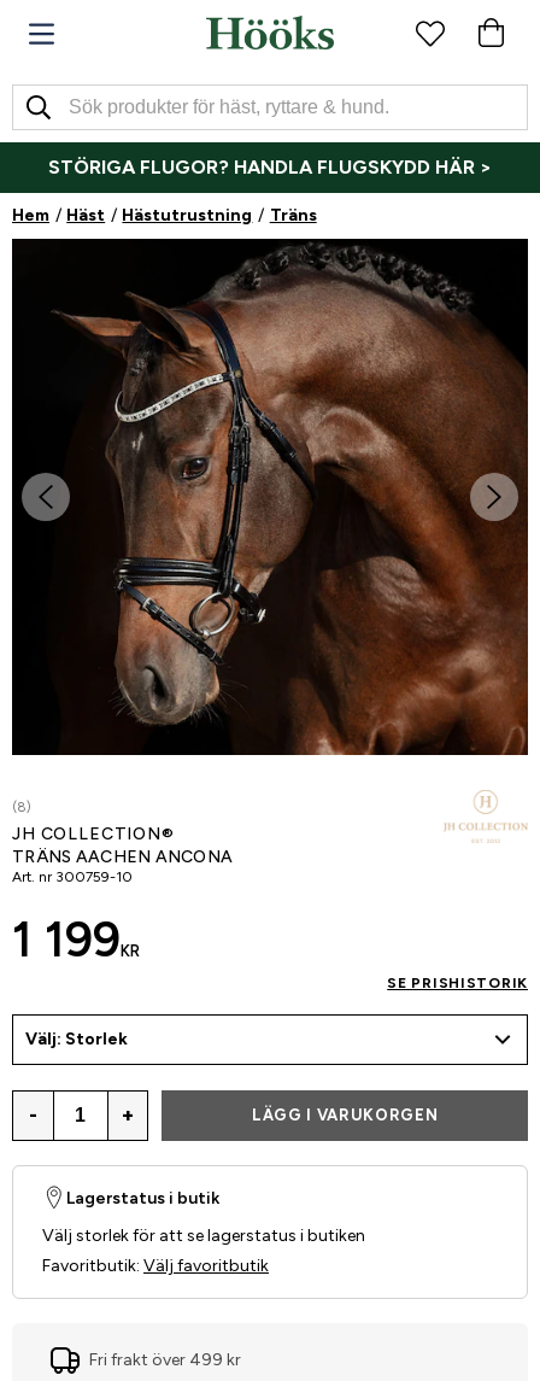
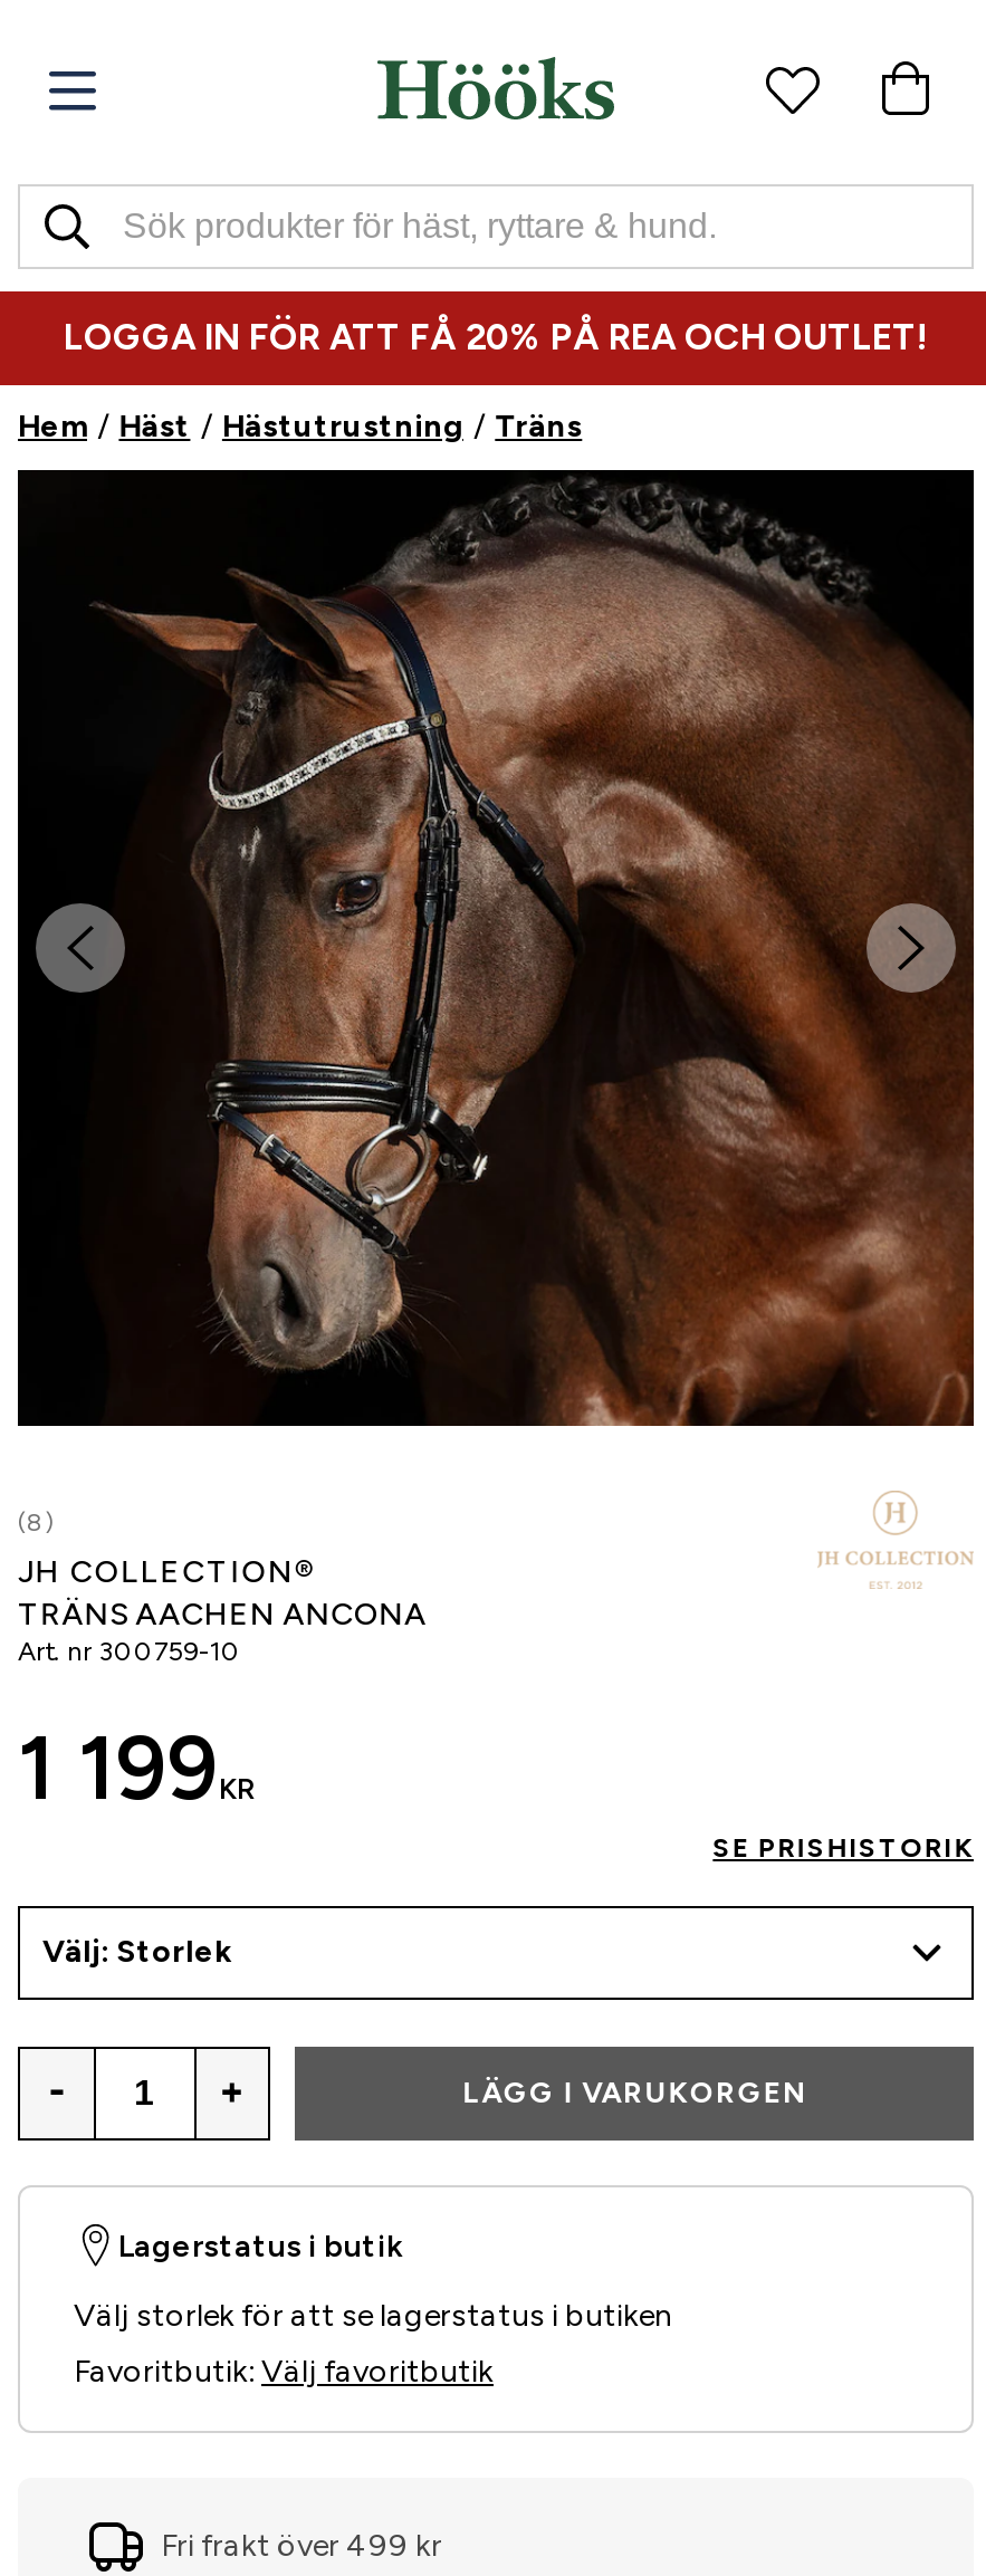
[48,156,492,179] STÖRIGA FLUGOR? HANDLA FLUGSKYDD HÄR > -> [64,316,928,358] LOGGA IN FÖR ATT FÅ 20% PÅ REA OCH OUTLET!

